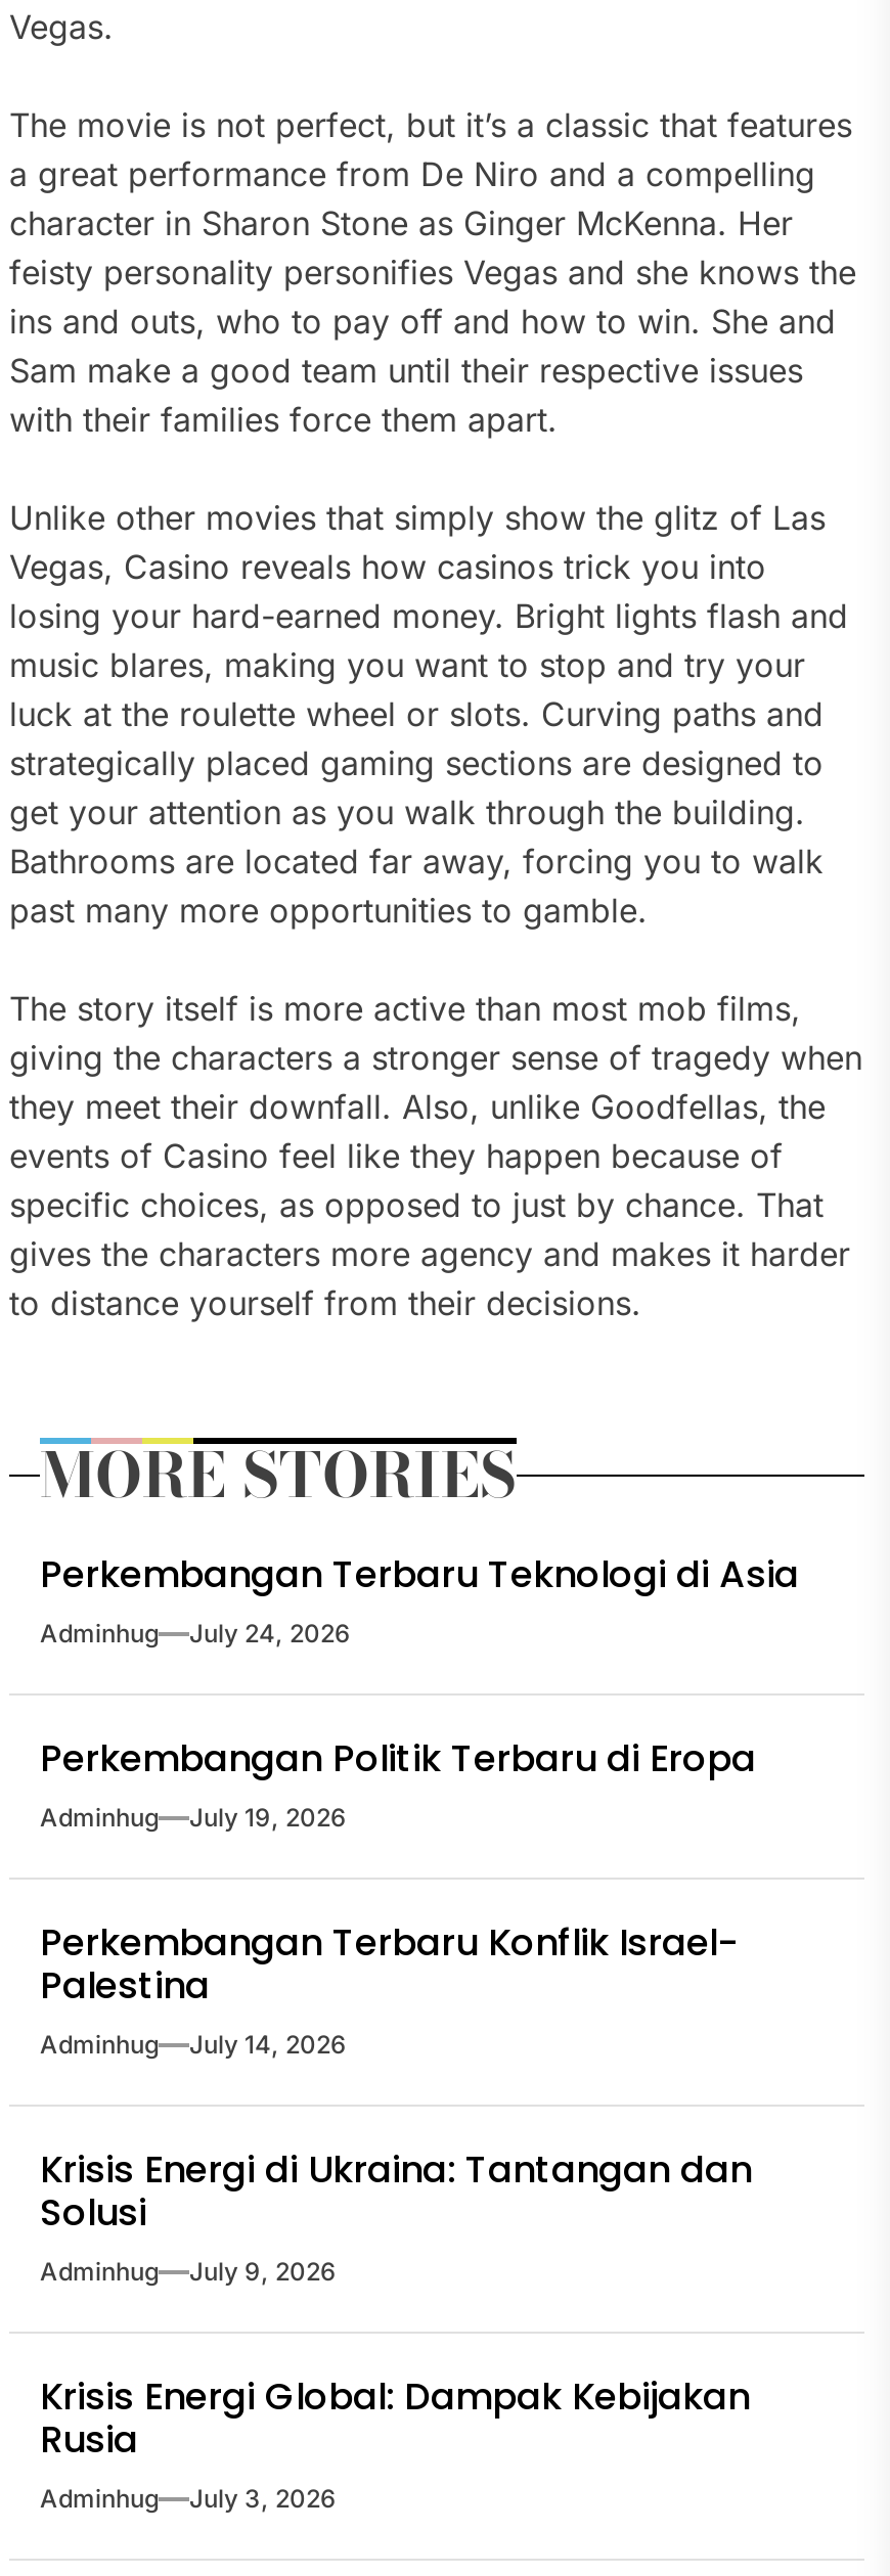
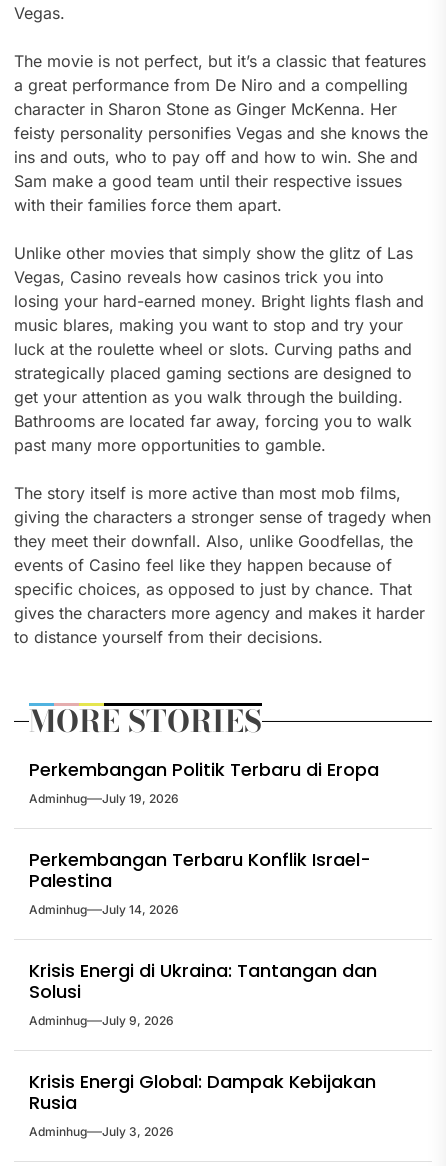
[40,1548,799,1648] Perkembangan Terbaru Teknologi di Asia | Adminhug | July 24, 2026 -> none

